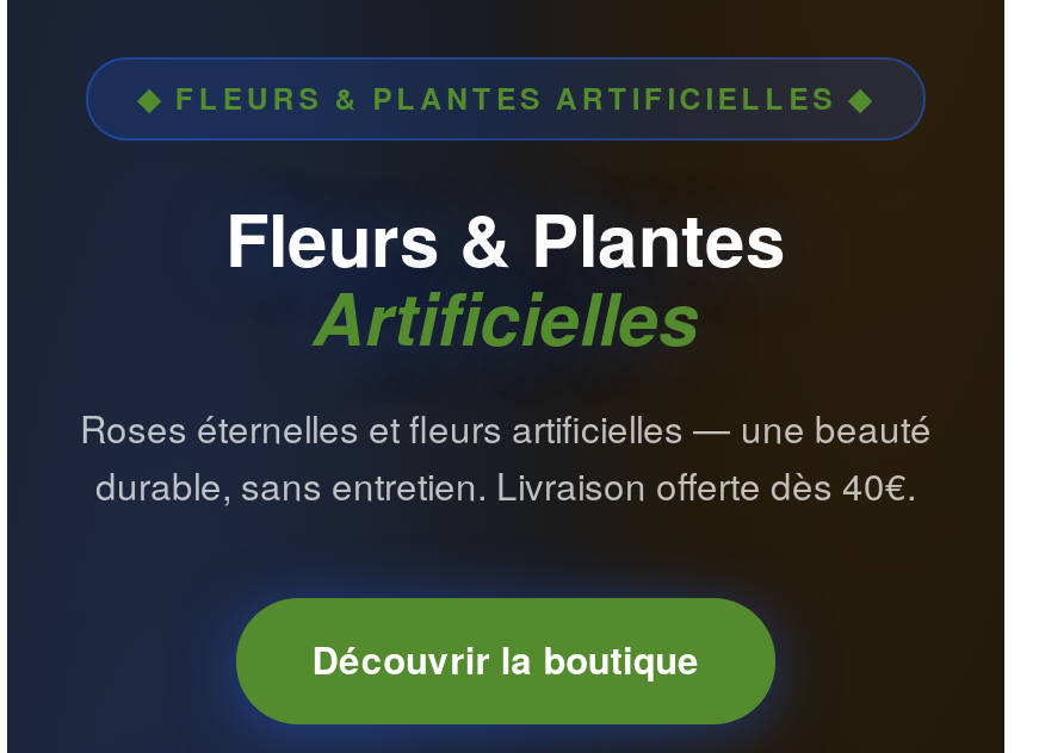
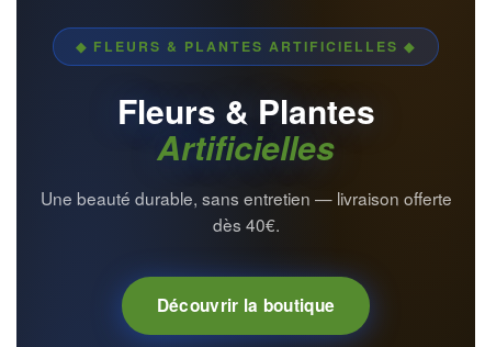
[80,402,932,511] Roses éternelles et fleurs artificielles — une beauté | durable, sans entretien. Livraison offerte dès 40€. -> [40,185,452,236] Une beauté durable, sans entretien — livraison offerte | dès 40€.

